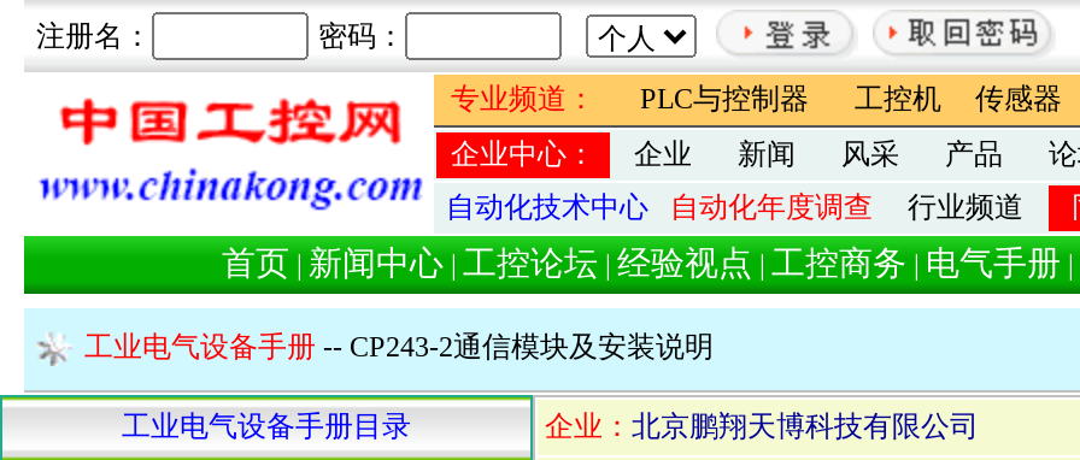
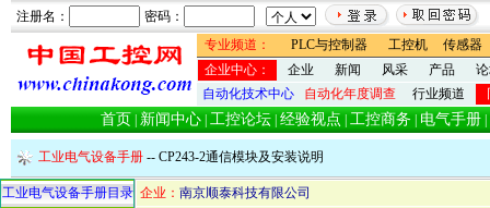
[545,409,979,443] 企业：北京鹏翔天博科技有限公司 -> [140,185,311,200] 企业：南京顺泰科技有限公司

